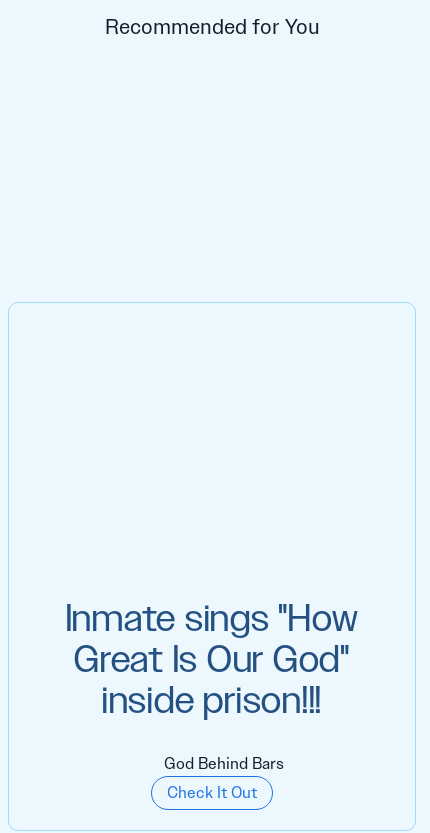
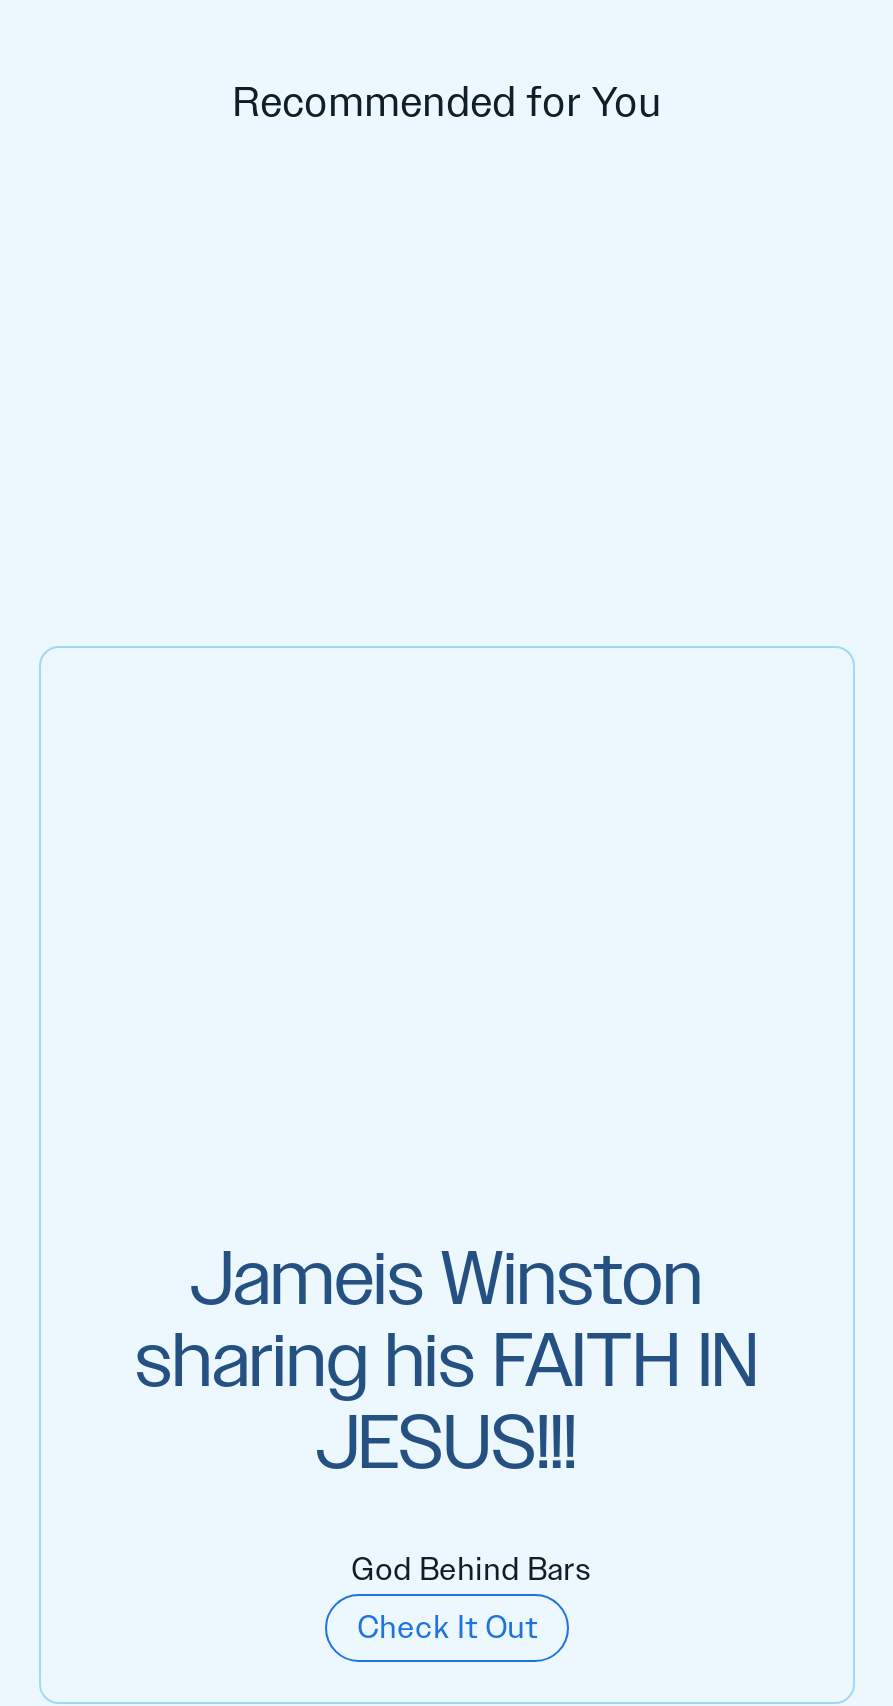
[65,594,358,727] Inmate sings "How | Great Is Our God" | inside prison!!! -> [136,1229,758,1495] Jameis Winston | sharing his FAITH IN | JESUS!!!

